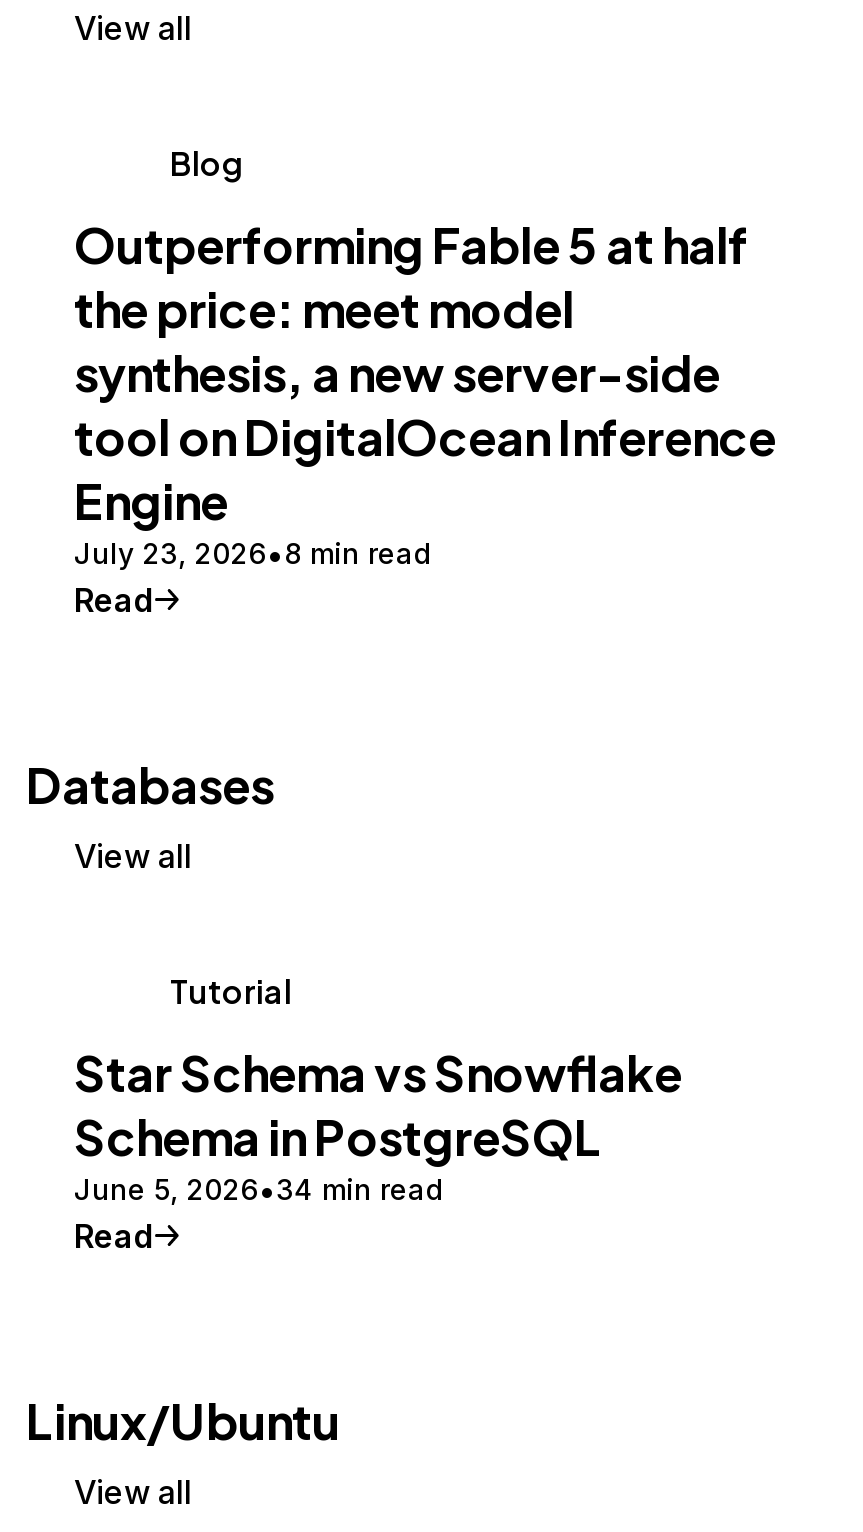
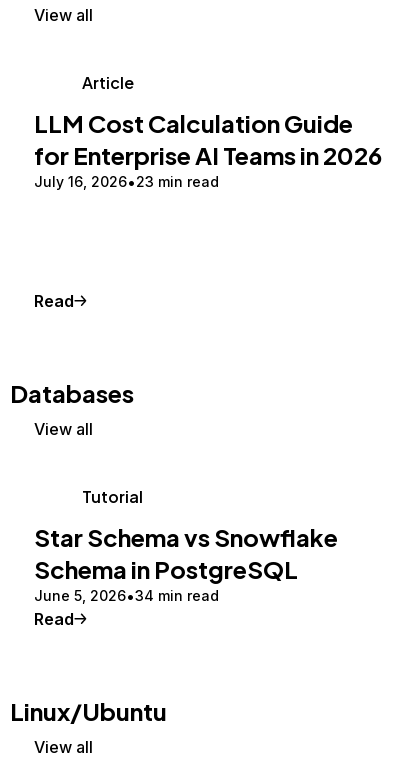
[170,143,244,185] Blog -> [82,72,134,93] Article
[74,215,776,571] Outperforming Fable 5 at half | the price: meet model | synthesis, a new server-side | tool on DigitalOcean Inference | Engine | July 23, 2026 8 min read -> [34,108,382,190] LLM Cost Calculation Guide | for Enterprise AI Teams in 2026 | July 16, 2026 23 min read

